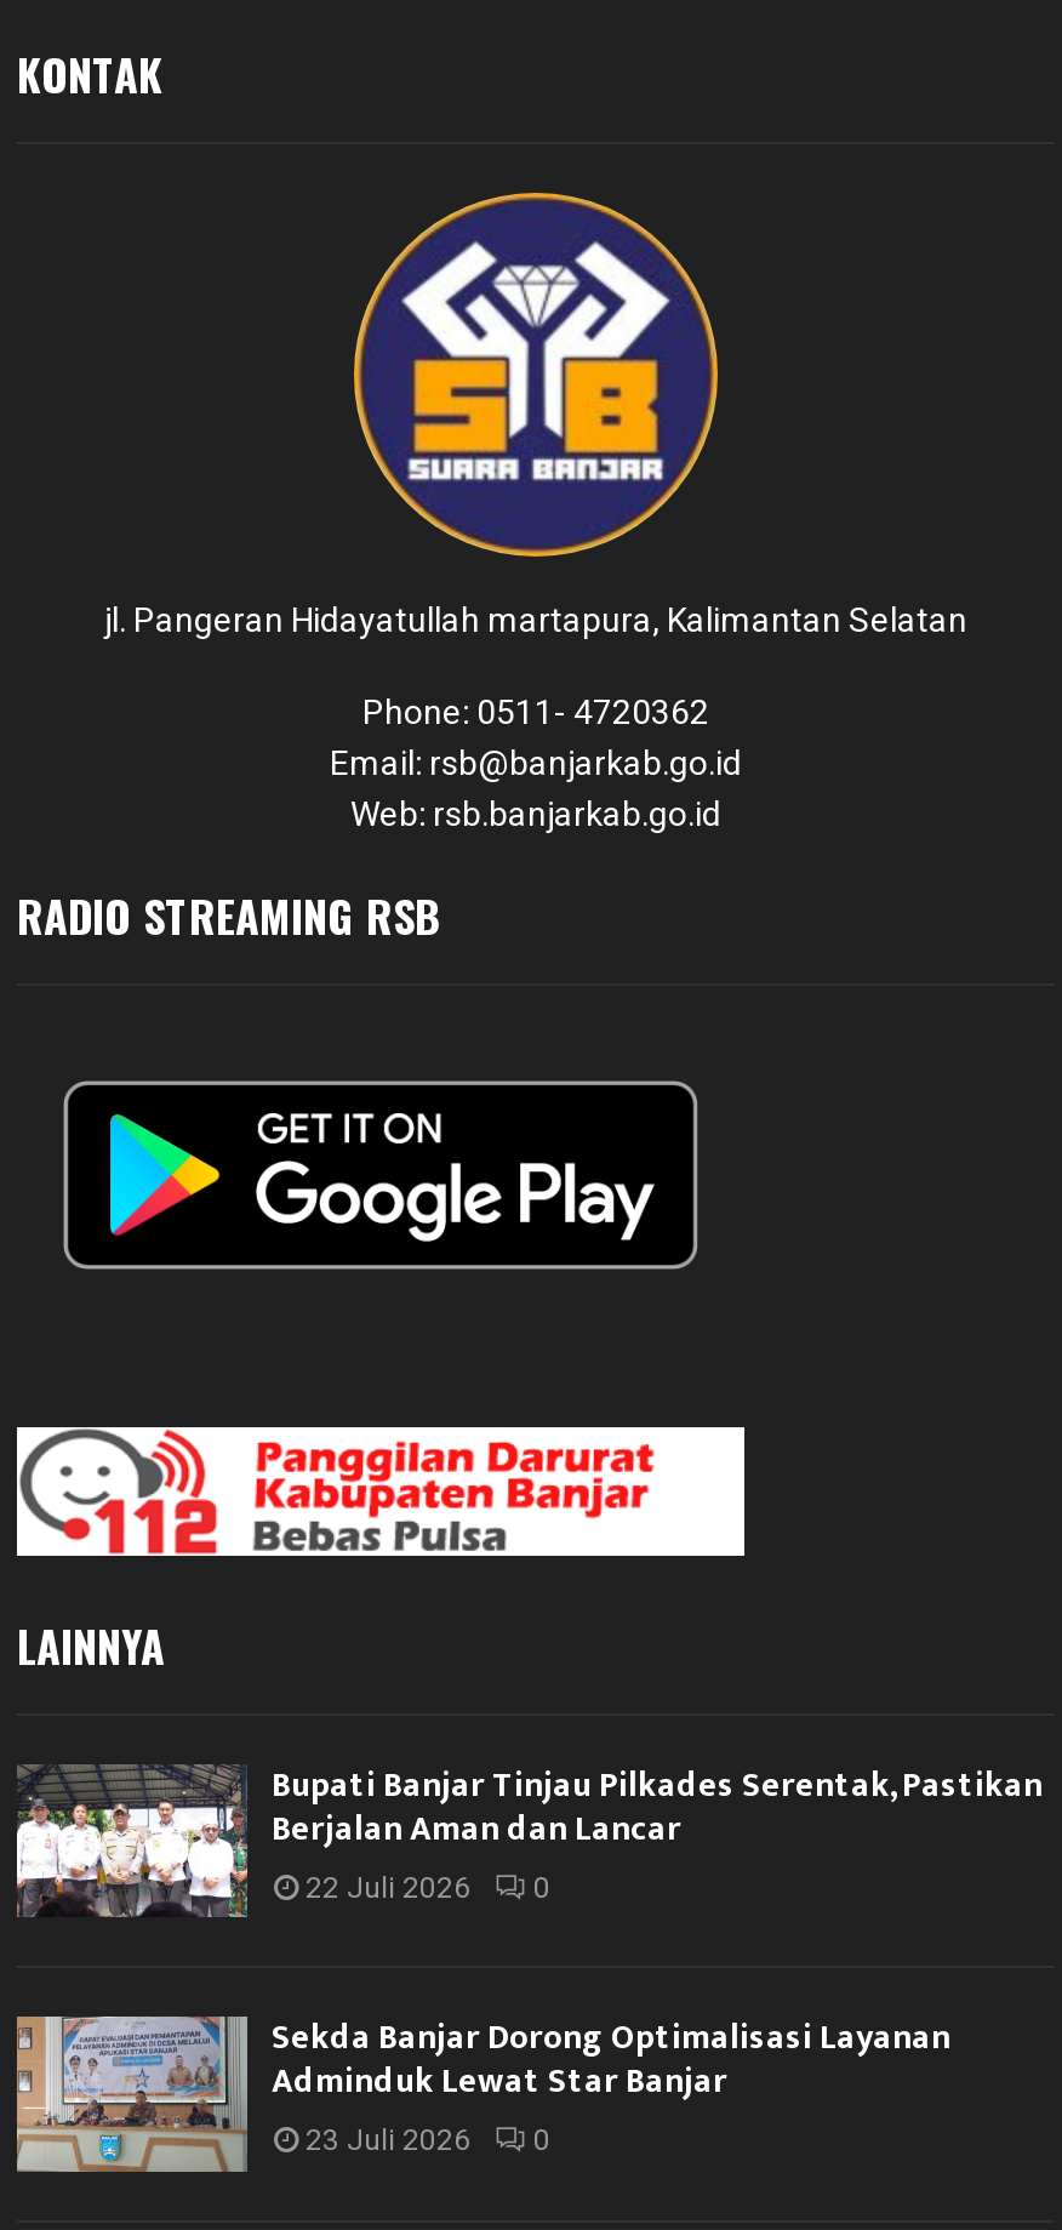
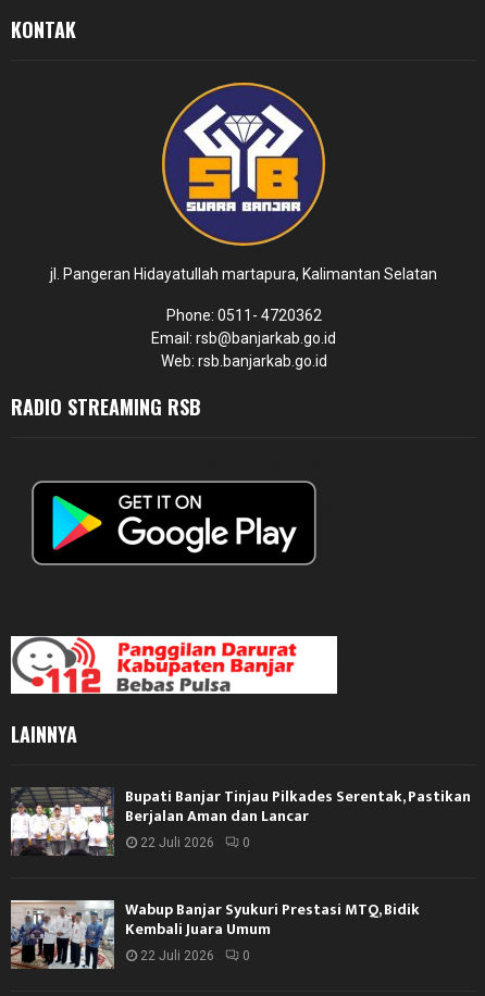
[15,2010,950,2174] [image] | Sekda Banjar Dorong Optimalisasi Layanan | Adminduk Lewat Star Banjar | 23 Juli 2026 -> [11,897,420,969] [image] | Wabup Banjar Syukuri Prestasi MTQ, Bidik | Kembali Juara Umum | 22 Juli 2026

